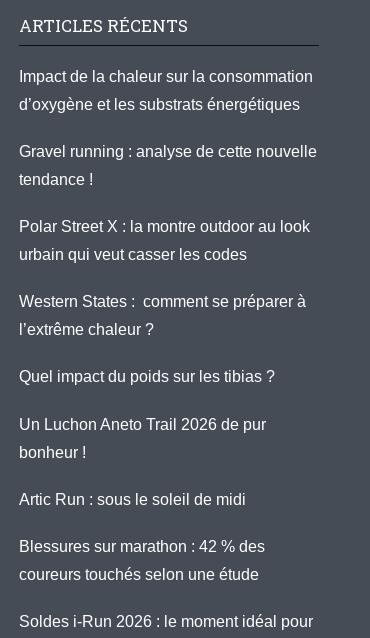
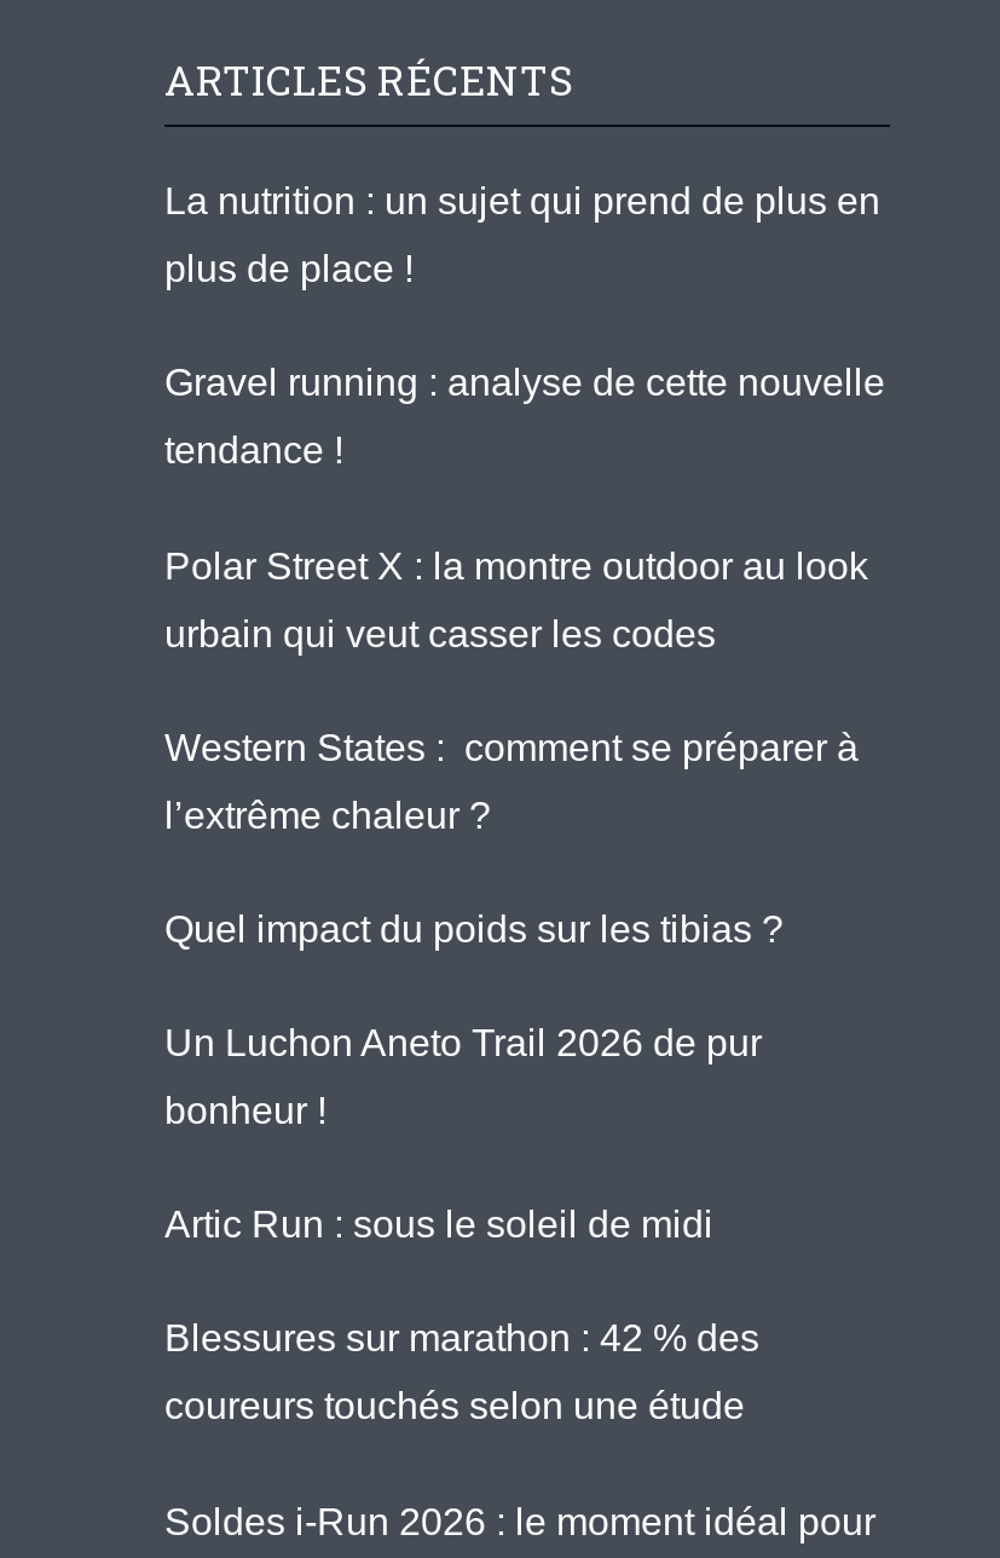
[19,68,313,85] Impact de la chaleur sur la consommation -> [164,180,880,222] La nutrition : un sujet qui prend de plus en
[19,96,300,113] d’oxygène et les substrats énergétiques -> [164,248,414,289] plus de place !

